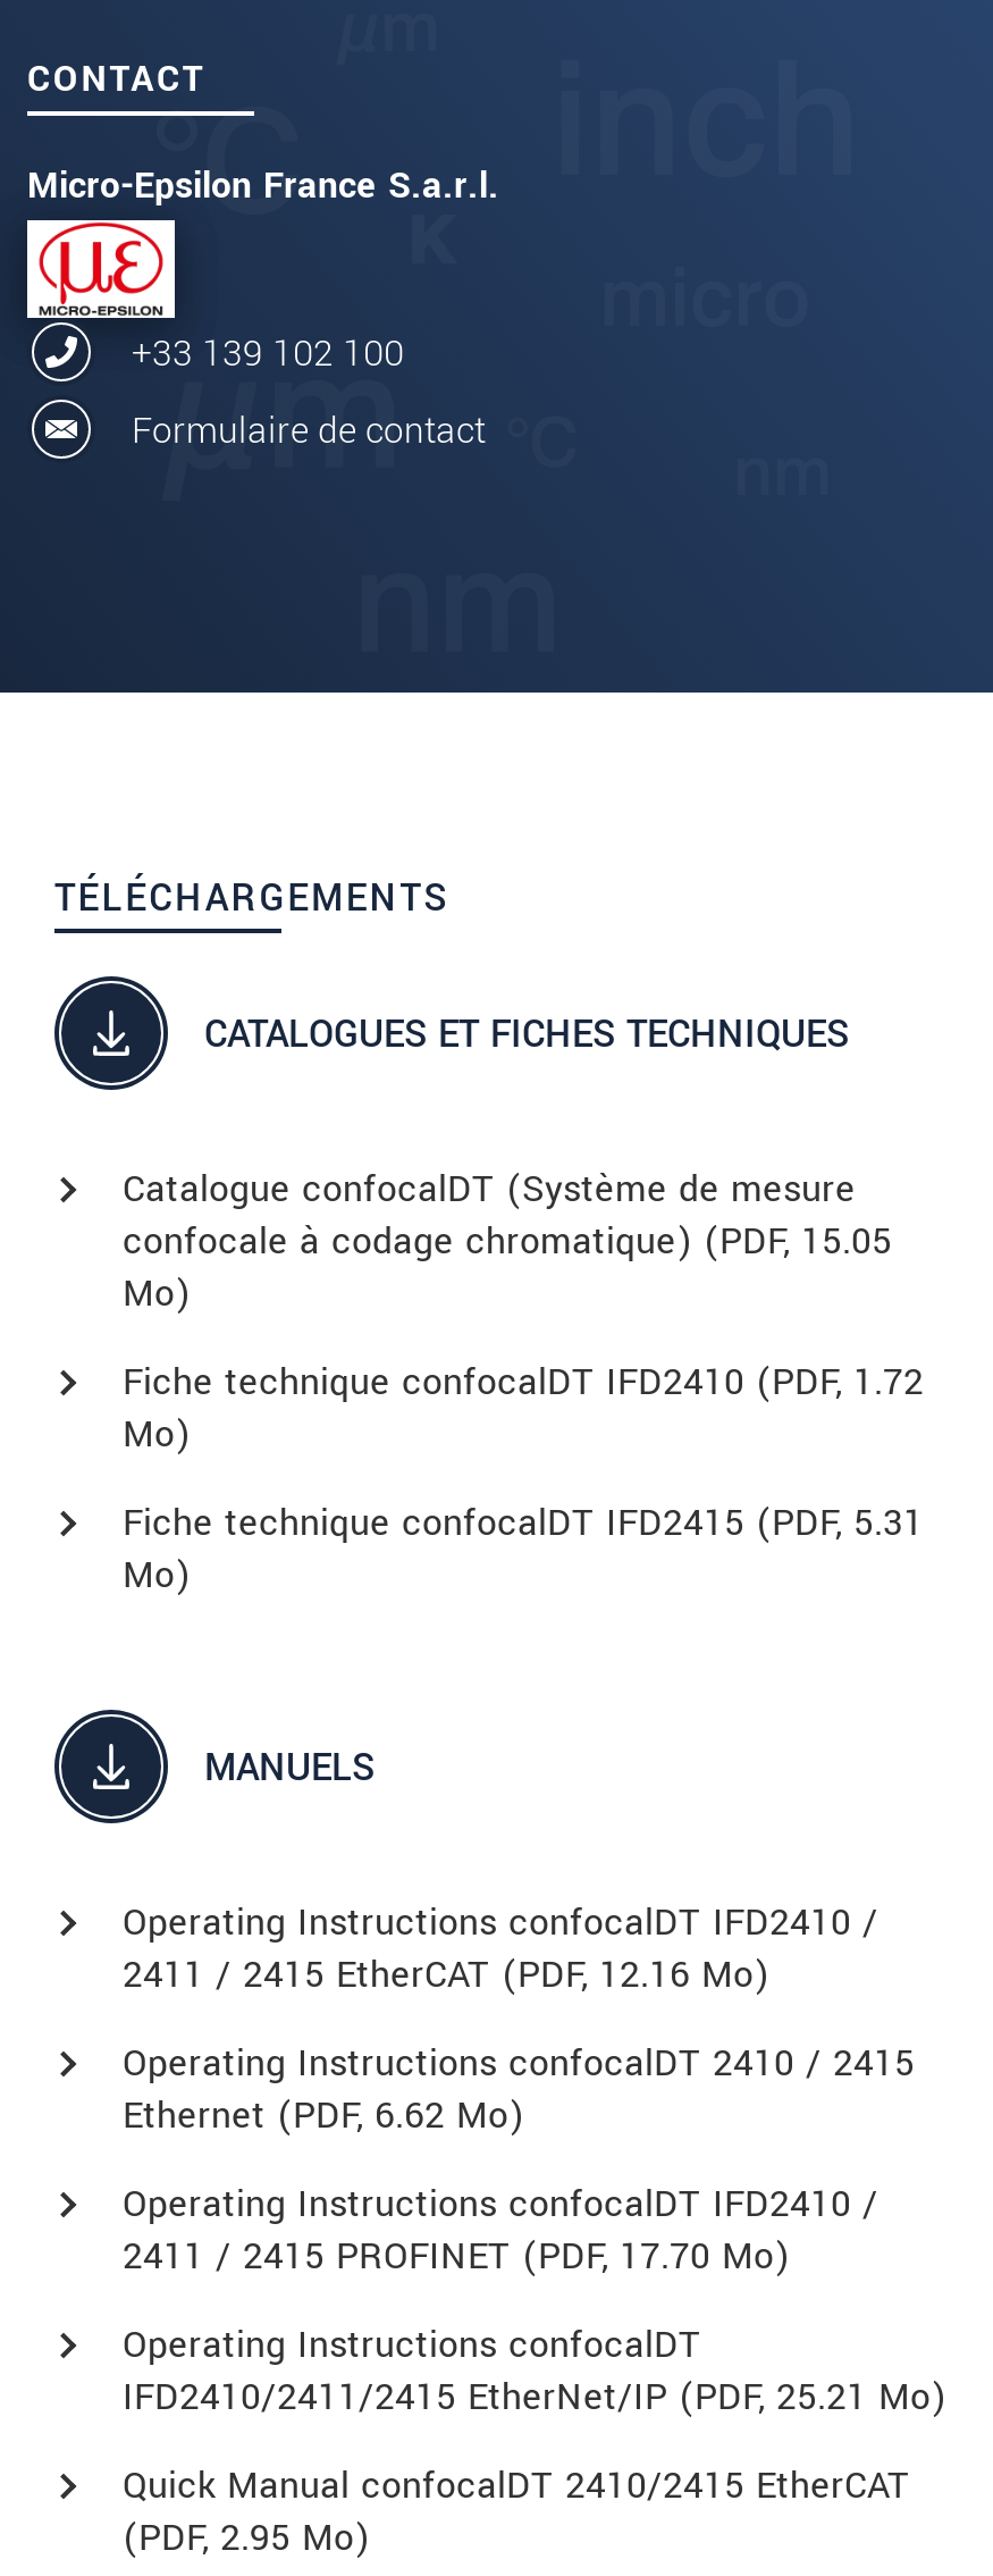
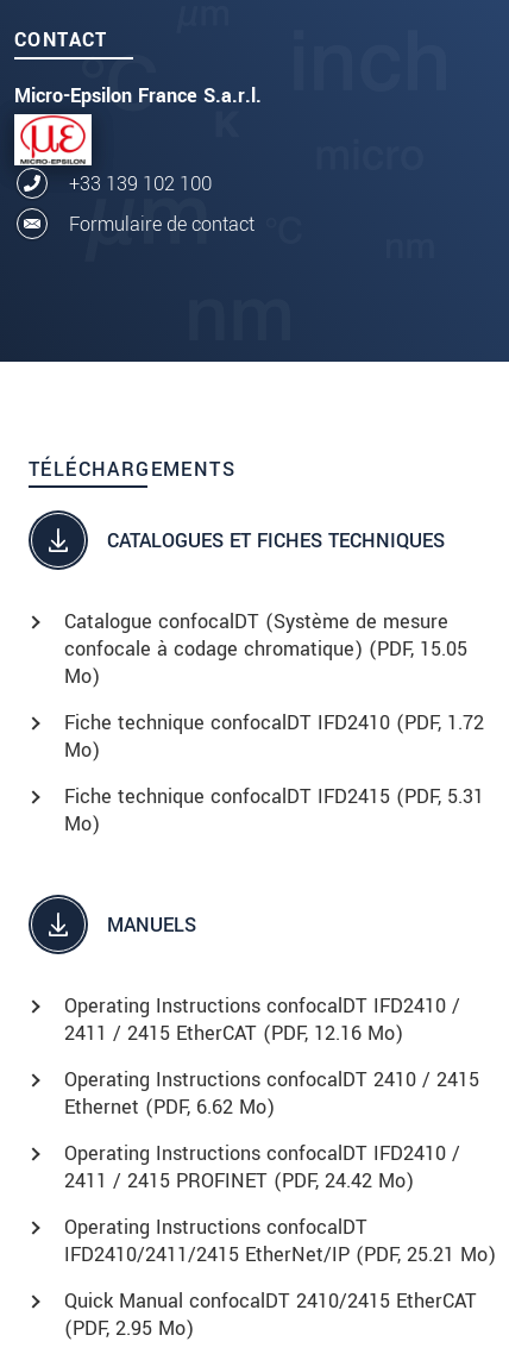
[123,2230,790,2282] 2411 / 2415 PROFINET (PDF, 17.70 Mo) -> [64,1167,414,1195] 2411 / 2415 PROFINET (PDF, 24.42 Mo)

